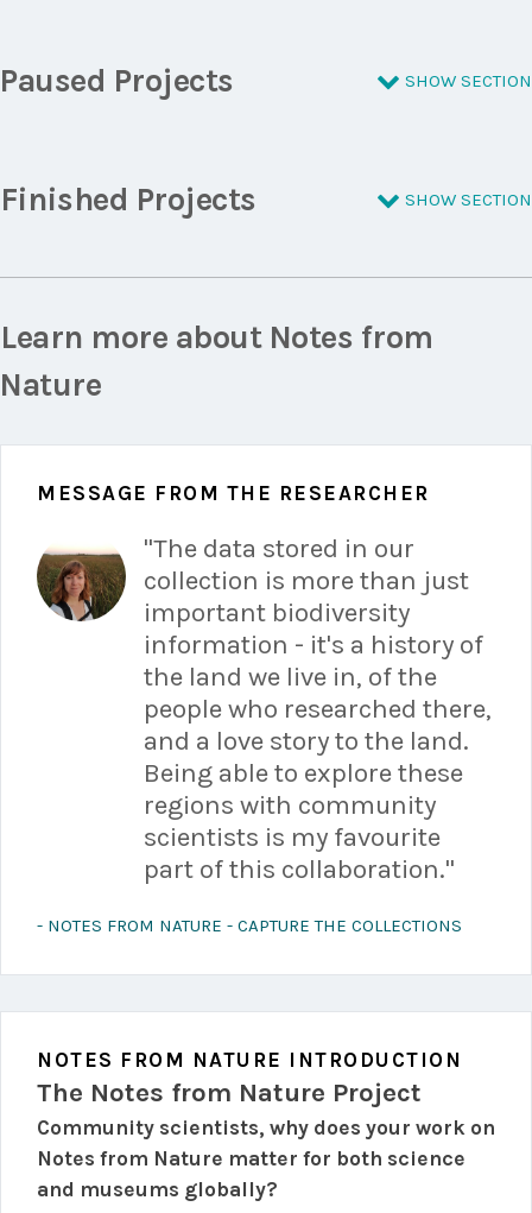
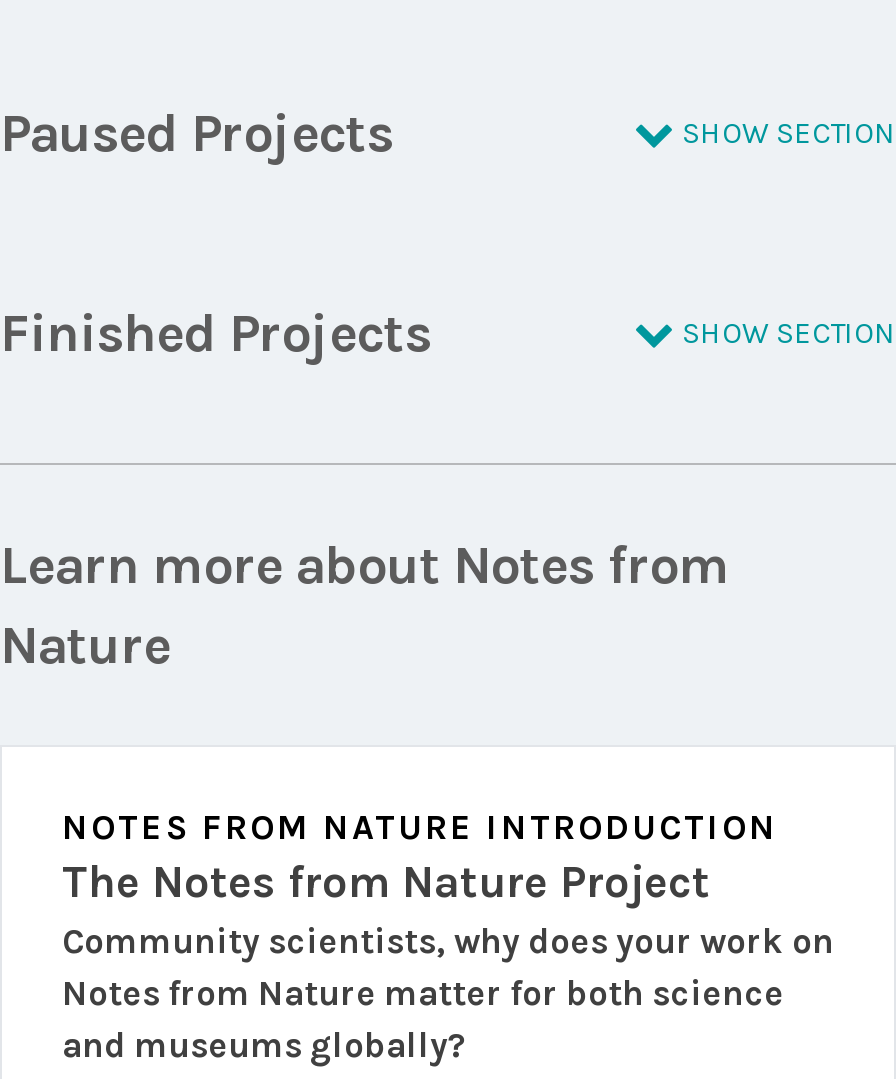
[36,481,492,936] [image] | MESSAGE FROM THE RESEARCHER | "The data stored in our | collection is more than just | important biodiversity | information - it's a history of | the land we live in, of the | people who researched there, | and a love story to the land. | Being able to explore these | regions with community | scientists is my favourite | part of this collaboration." | - NOTES FROM NATURE - CAPTURE THE COLLECTIONS -> none

